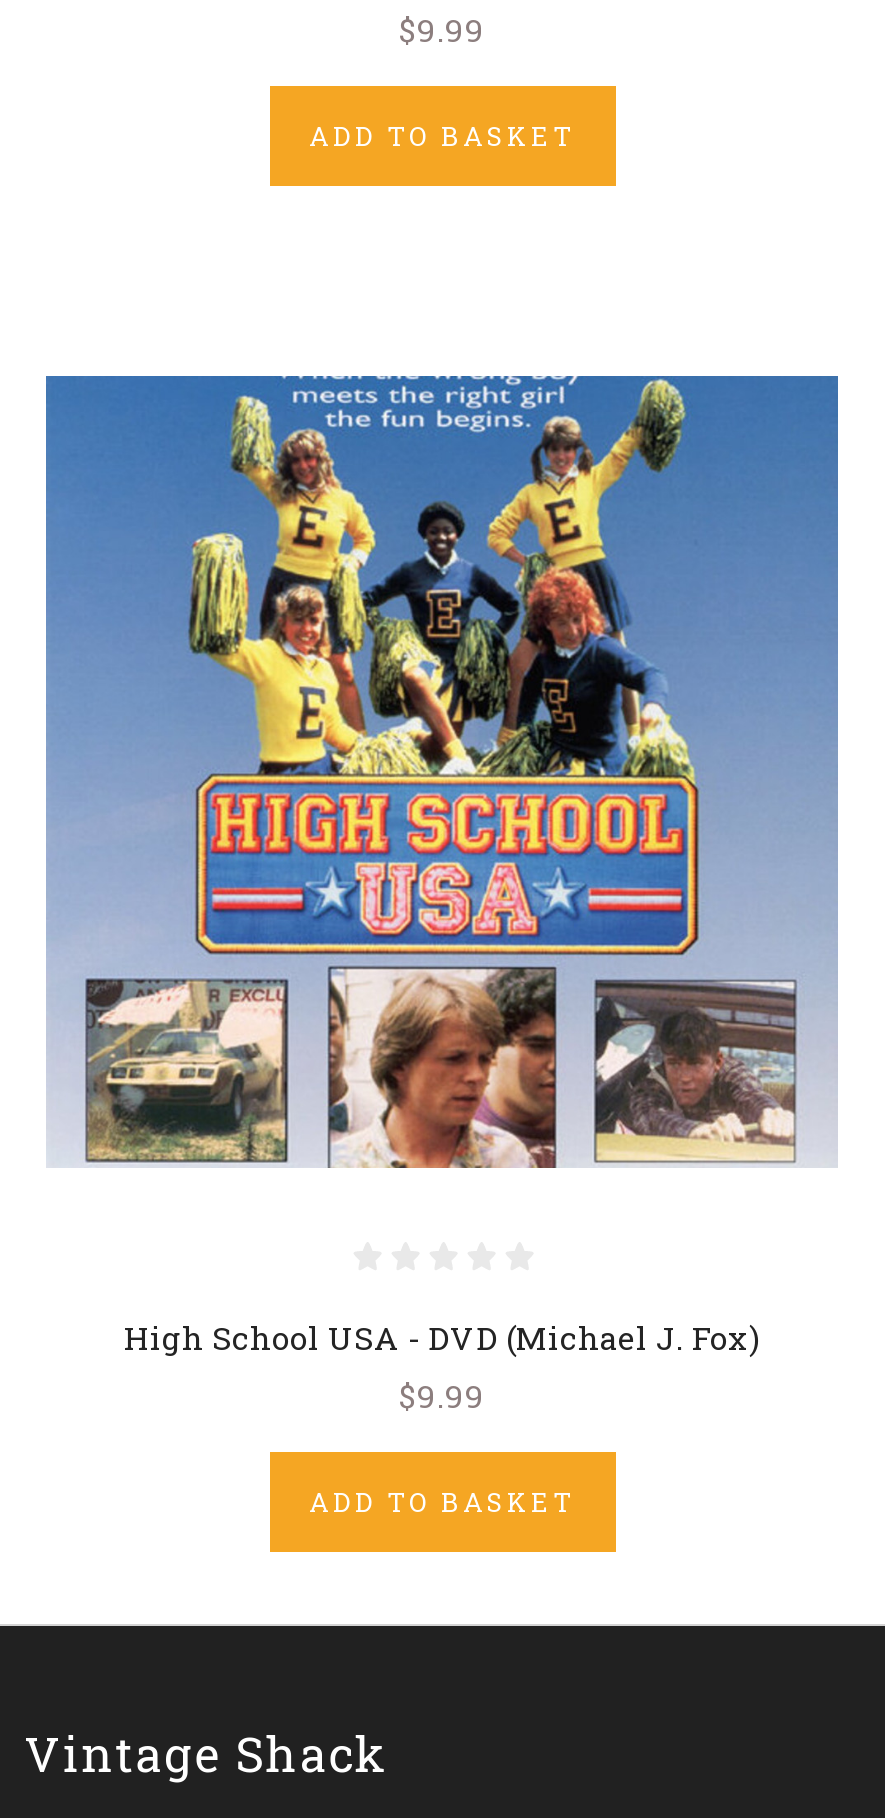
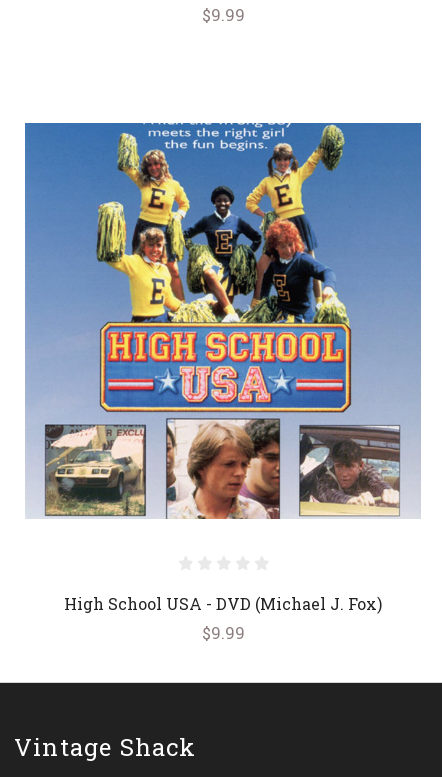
[309,119,575,155] ADD TO BASKET -> none
[309,1484,575,1520] ADD TO BASKET -> none

